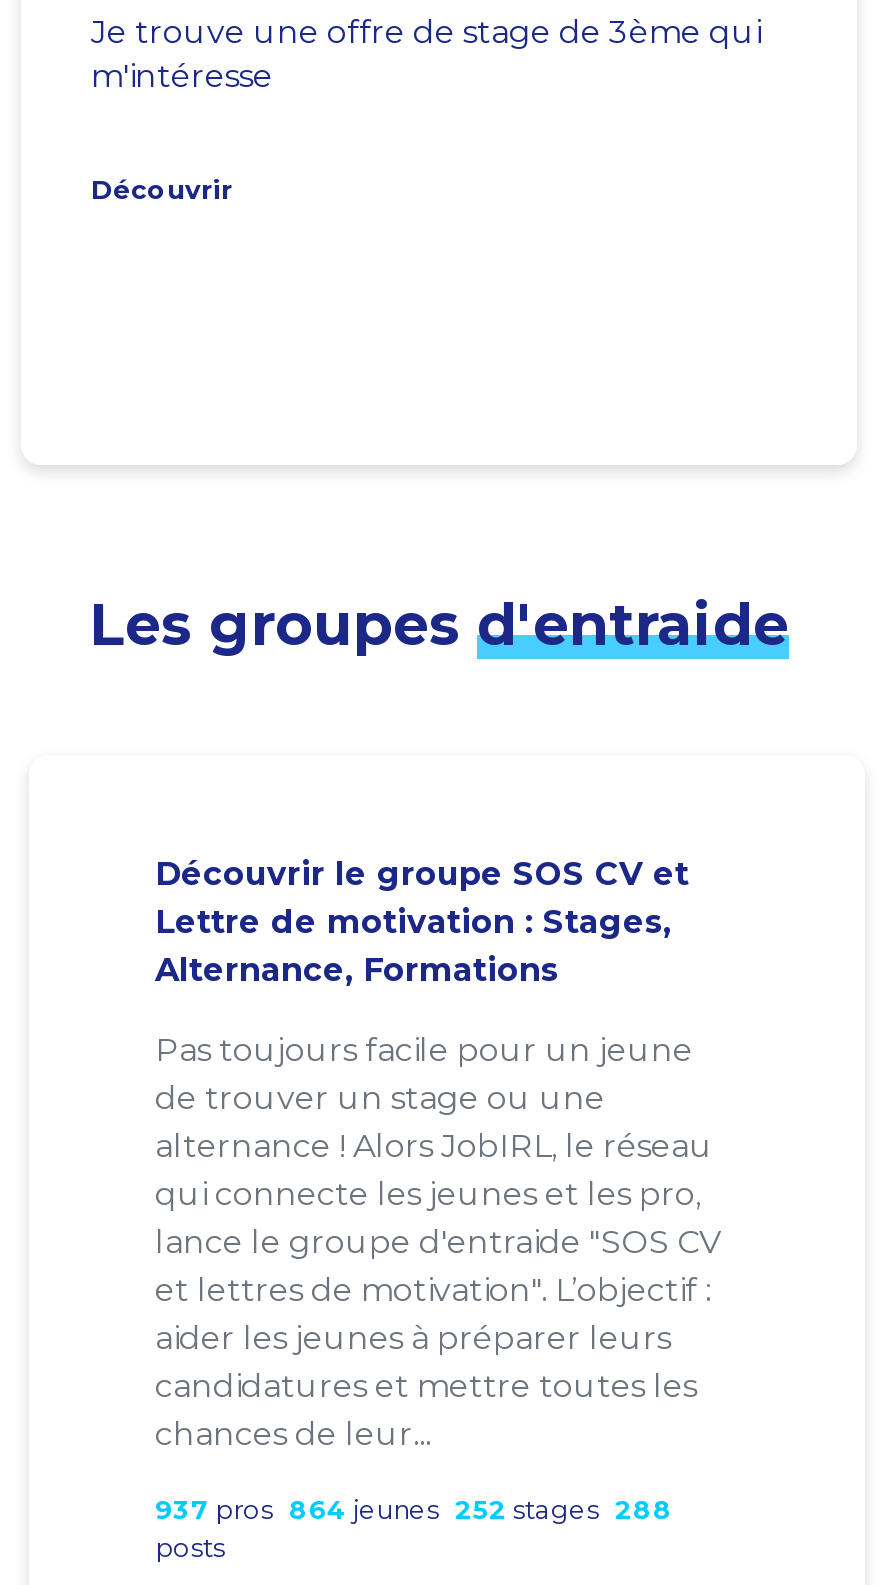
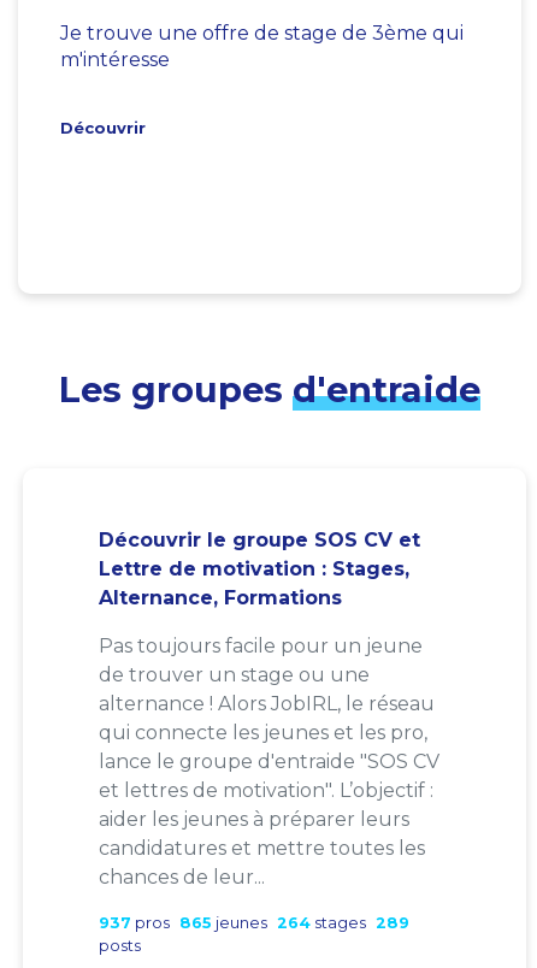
[155,1495,673,1525] 937 pros 864 jeunes 252 stages 288 -> [99,914,409,932] 937 pros 865 jeunes 264 stages 289

